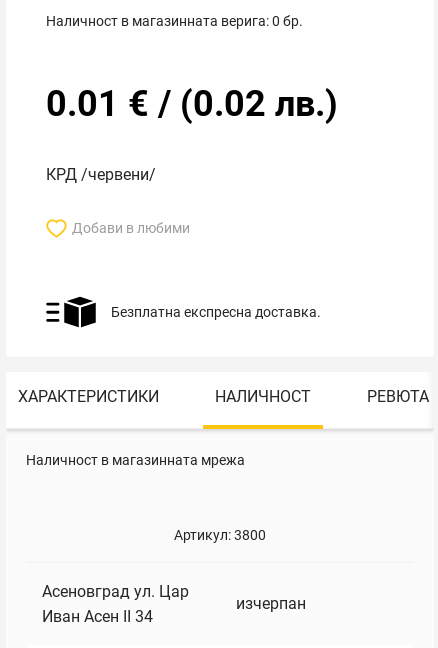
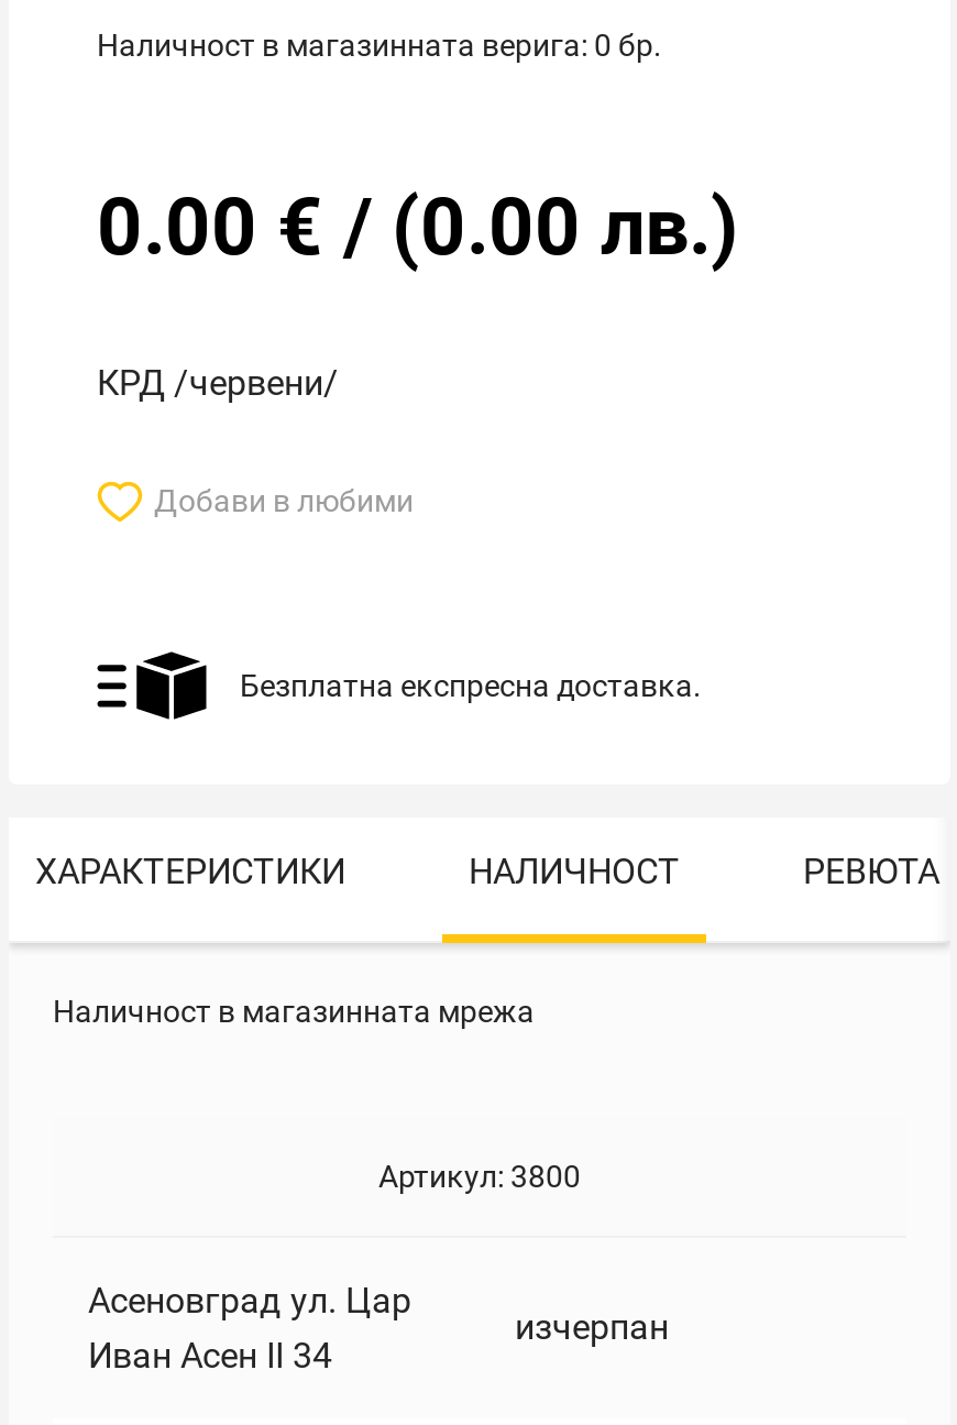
[46,83,338,125] 0.01 €/ (0.02 лв.) -> [97,182,739,274] 0.00 €/ (0.00 лв.)

